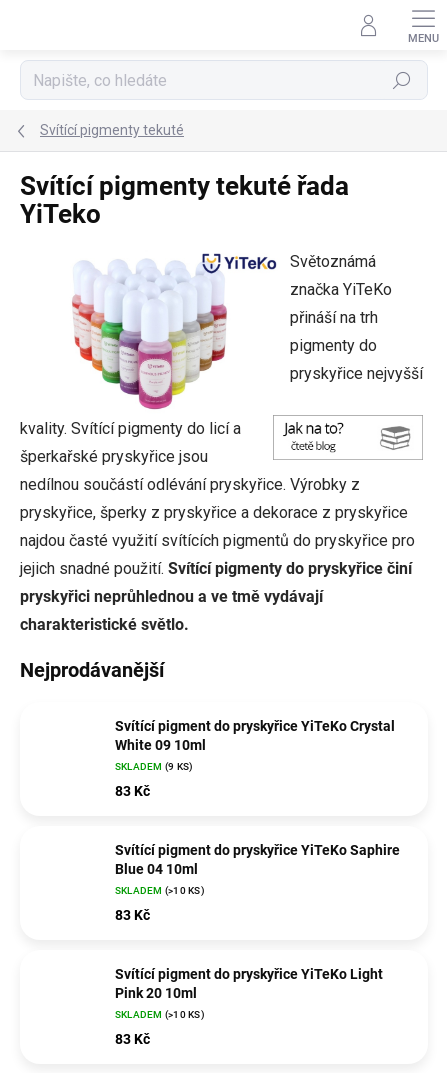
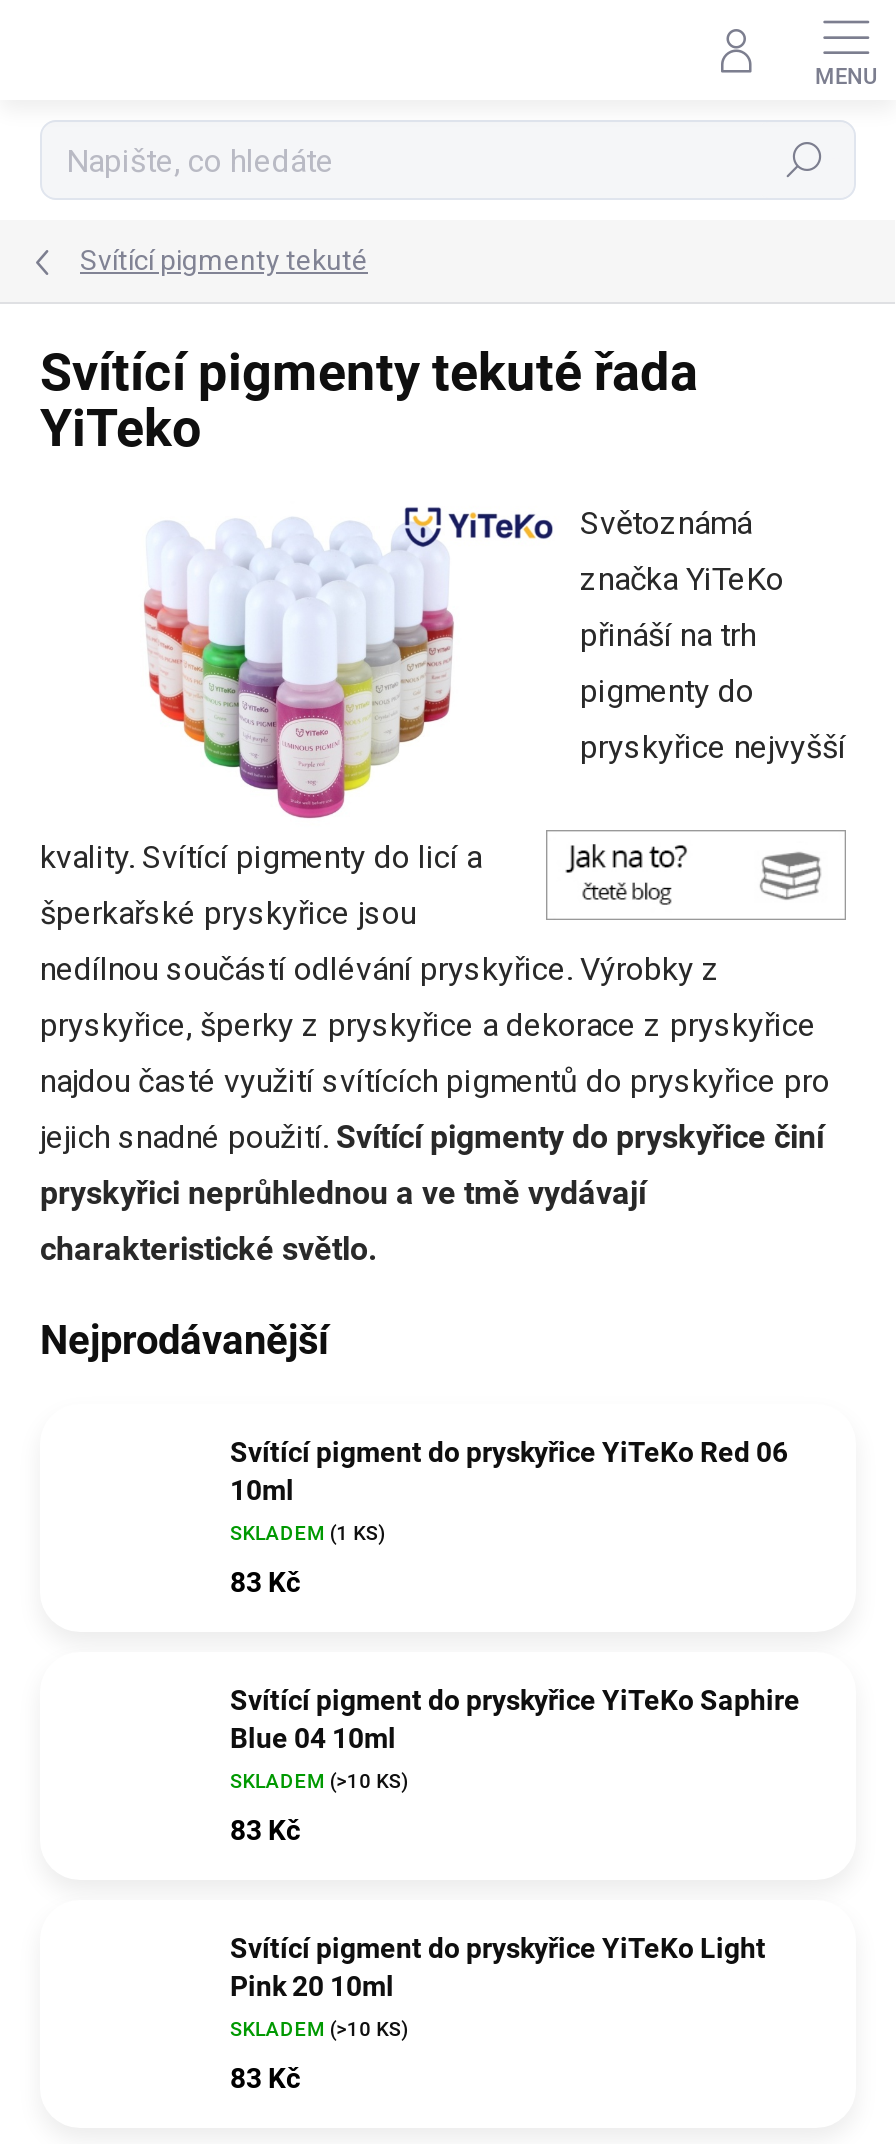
[115,718,395,753] Svítící pigment do pryskyřice YiTeKo Crystal | White 09 10ml -> [230,1436,788,1506] Svítící pigment do pryskyřice YiTeKo Red 06 | 10ml
[115,761,193,772] SKLADEM (9 KS) -> [230,1522,387,1544] SKLADEM (1 KS)

